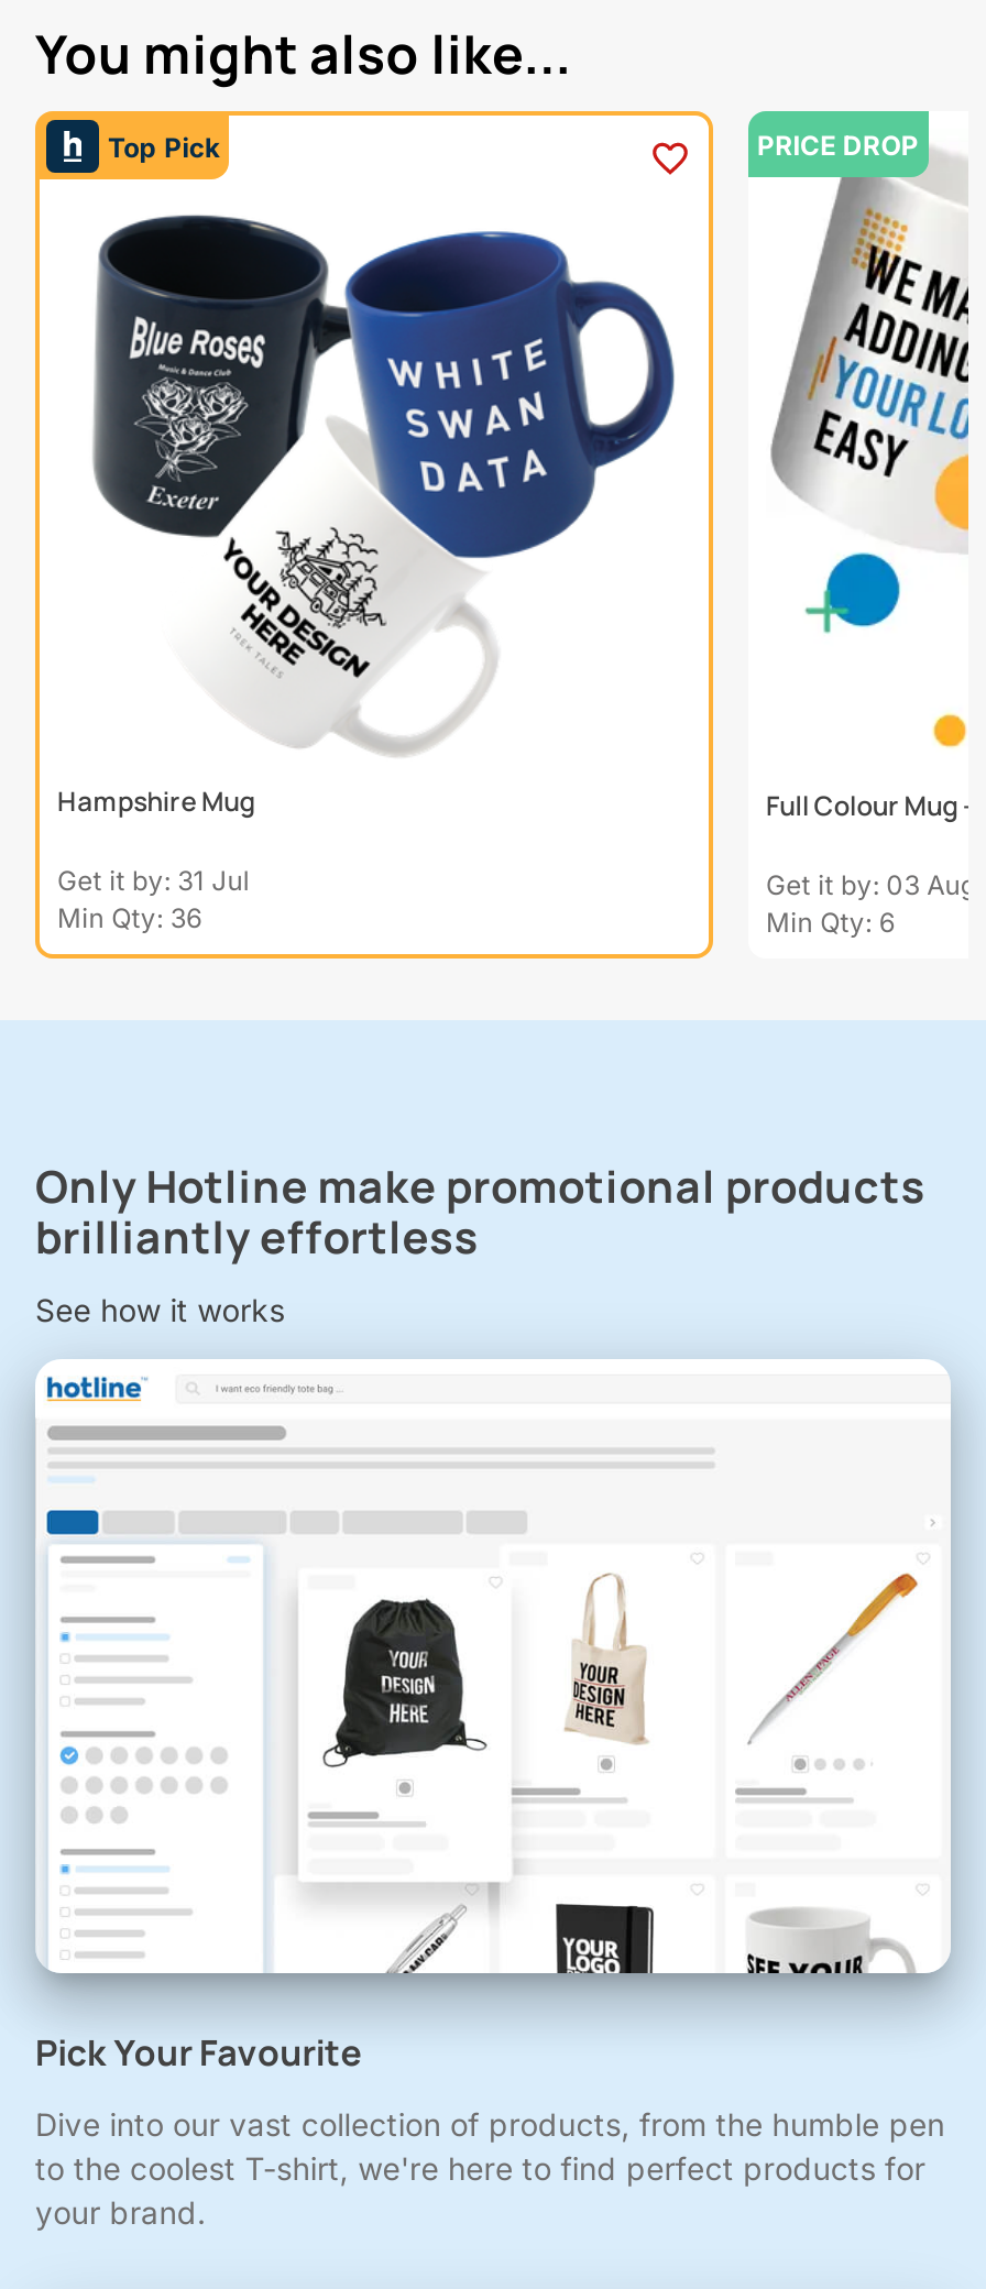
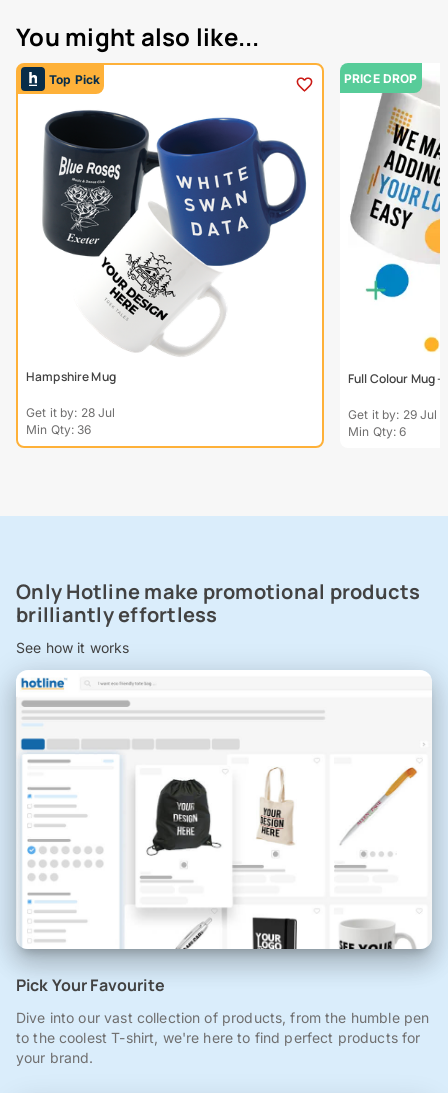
[57,865,250,898] Get it by: 31 Jul -> [26,405,116,420] Get it by: 28 Jul
[766,869,976,902] Get it by: 03 Aug -> [348,407,438,422] Get it by: 29 Jul

